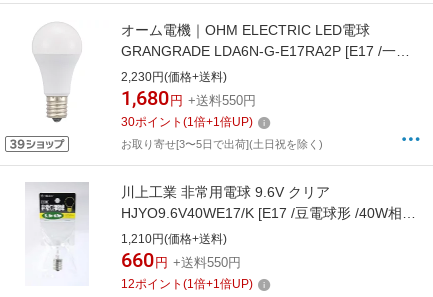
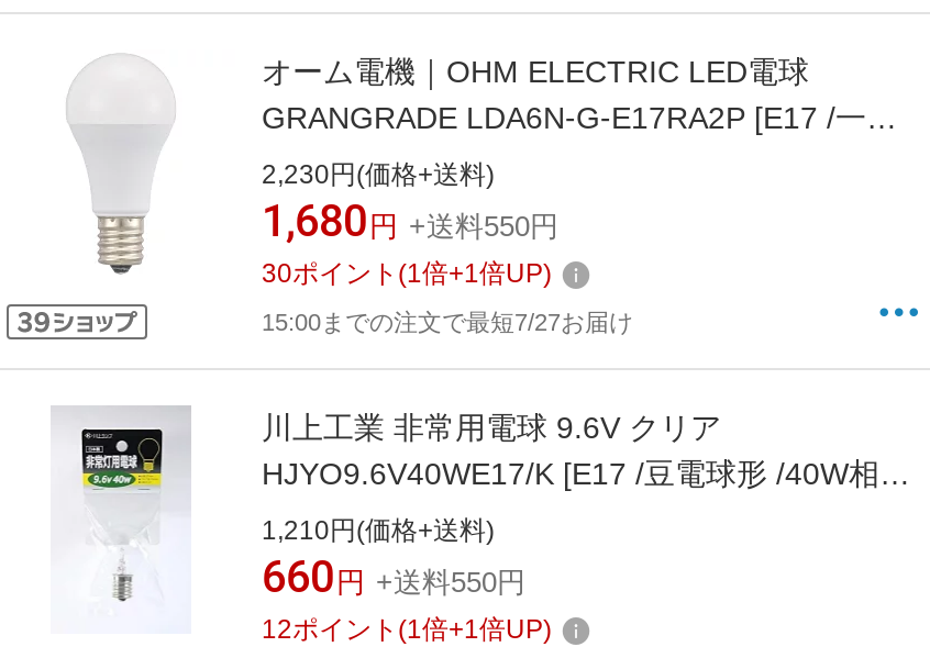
[121,138,323,150] お取り寄せ[3〜5日で出荷](土日祝を除く) -> [262,309,633,335] 15:00までの注文で最短7/27お届け

